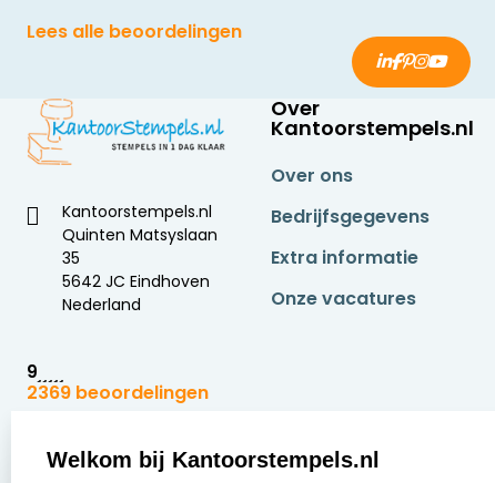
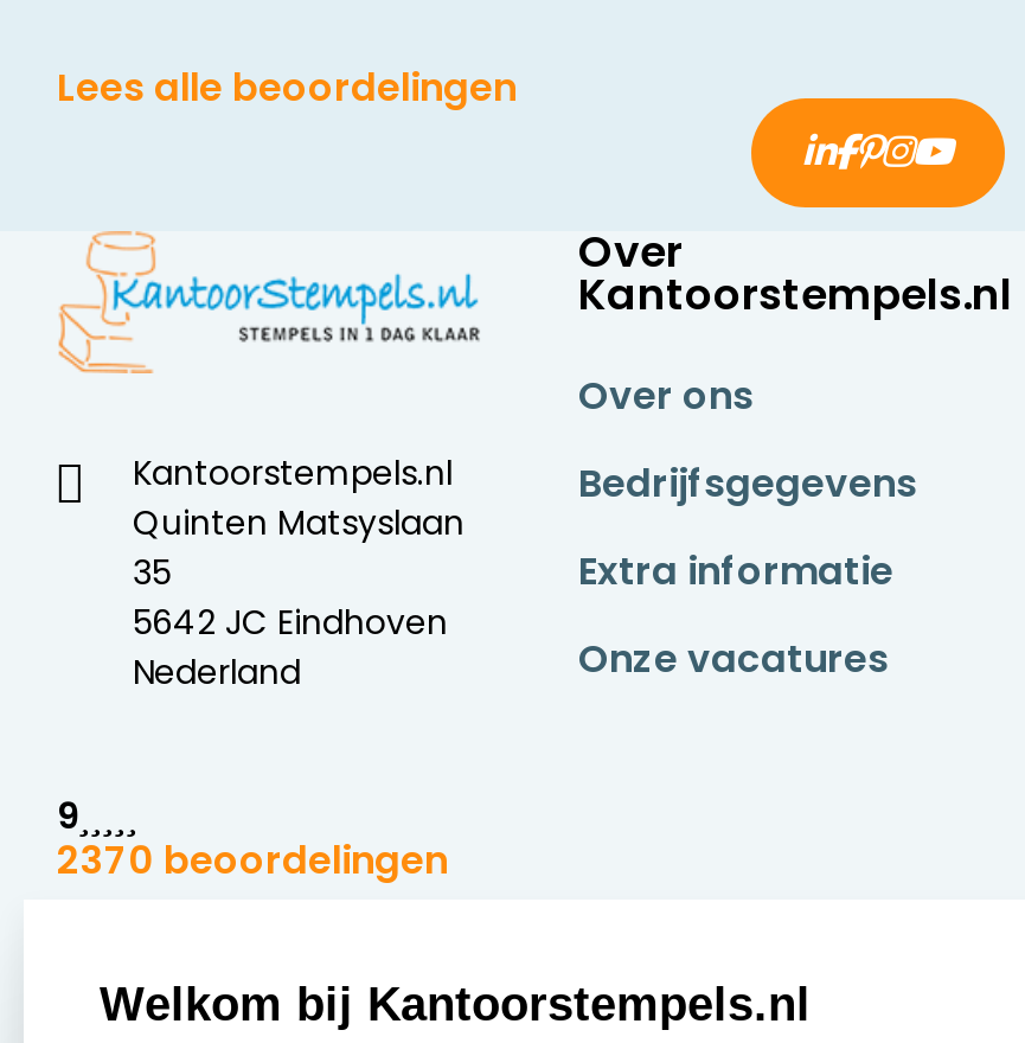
[27,380,209,406] 2369 beoordelingen -> [57,833,448,888] 2370 beoordelingen

